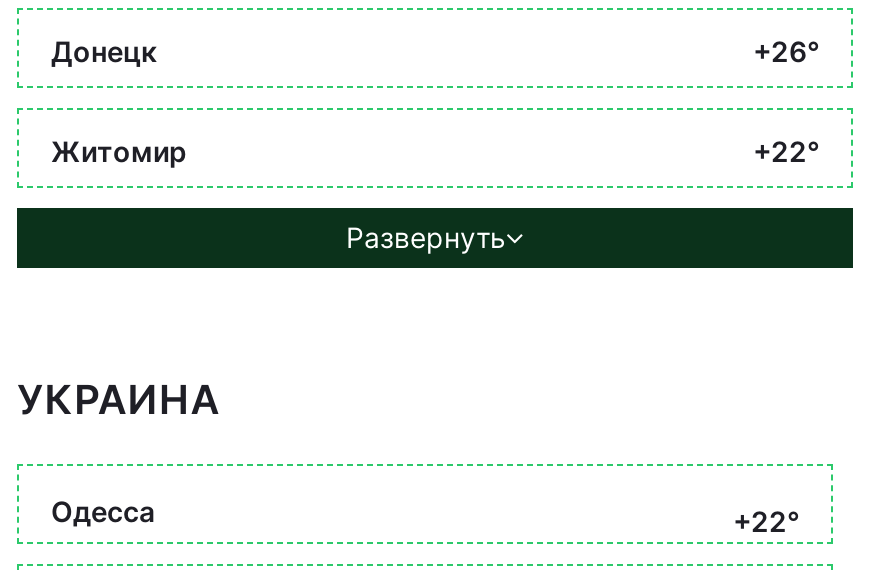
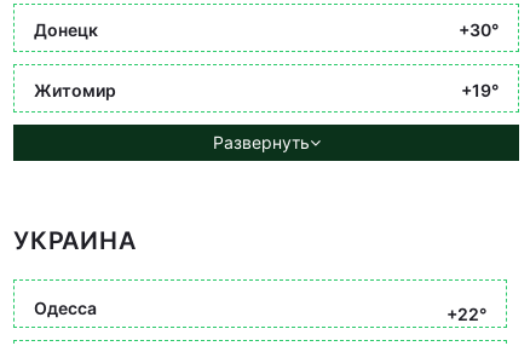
[753,33,819,67] +26° -> [459,19,499,39] +30°
[753,133,819,167] +22° -> [461,79,499,100] +19°

